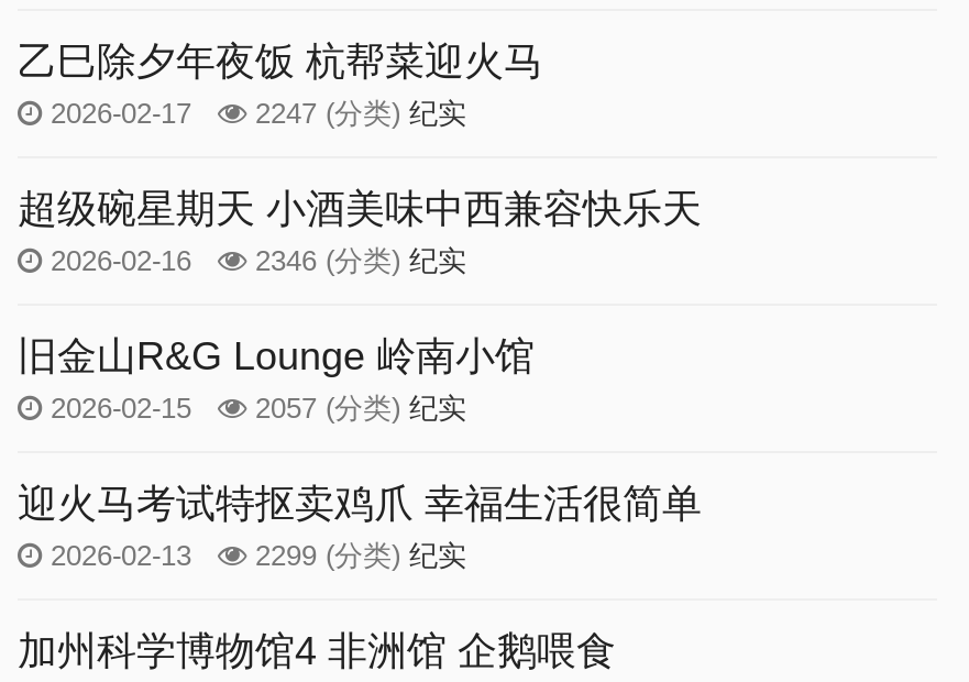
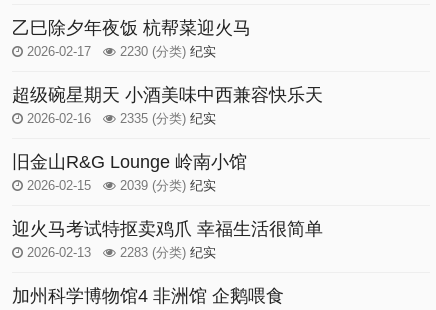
[42,97,466,130] 2026-02-17 2247 (分类)纪实 -> [23,44,216,59] 2026-02-17 2230 (分类)纪实
[42,244,466,277] 2026-02-16 2346 (分类)纪实 -> [23,111,216,126] 2026-02-16 2335 (分类)纪实
[42,392,466,425] 2026-02-15 2057 (分类)纪实 -> [23,178,216,193] 2026-02-15 2039 (分类)纪实
[42,539,466,572] 2026-02-13 2299 (分类)纪实 -> [23,245,216,260] 2026-02-13 2283 (分类)纪实

